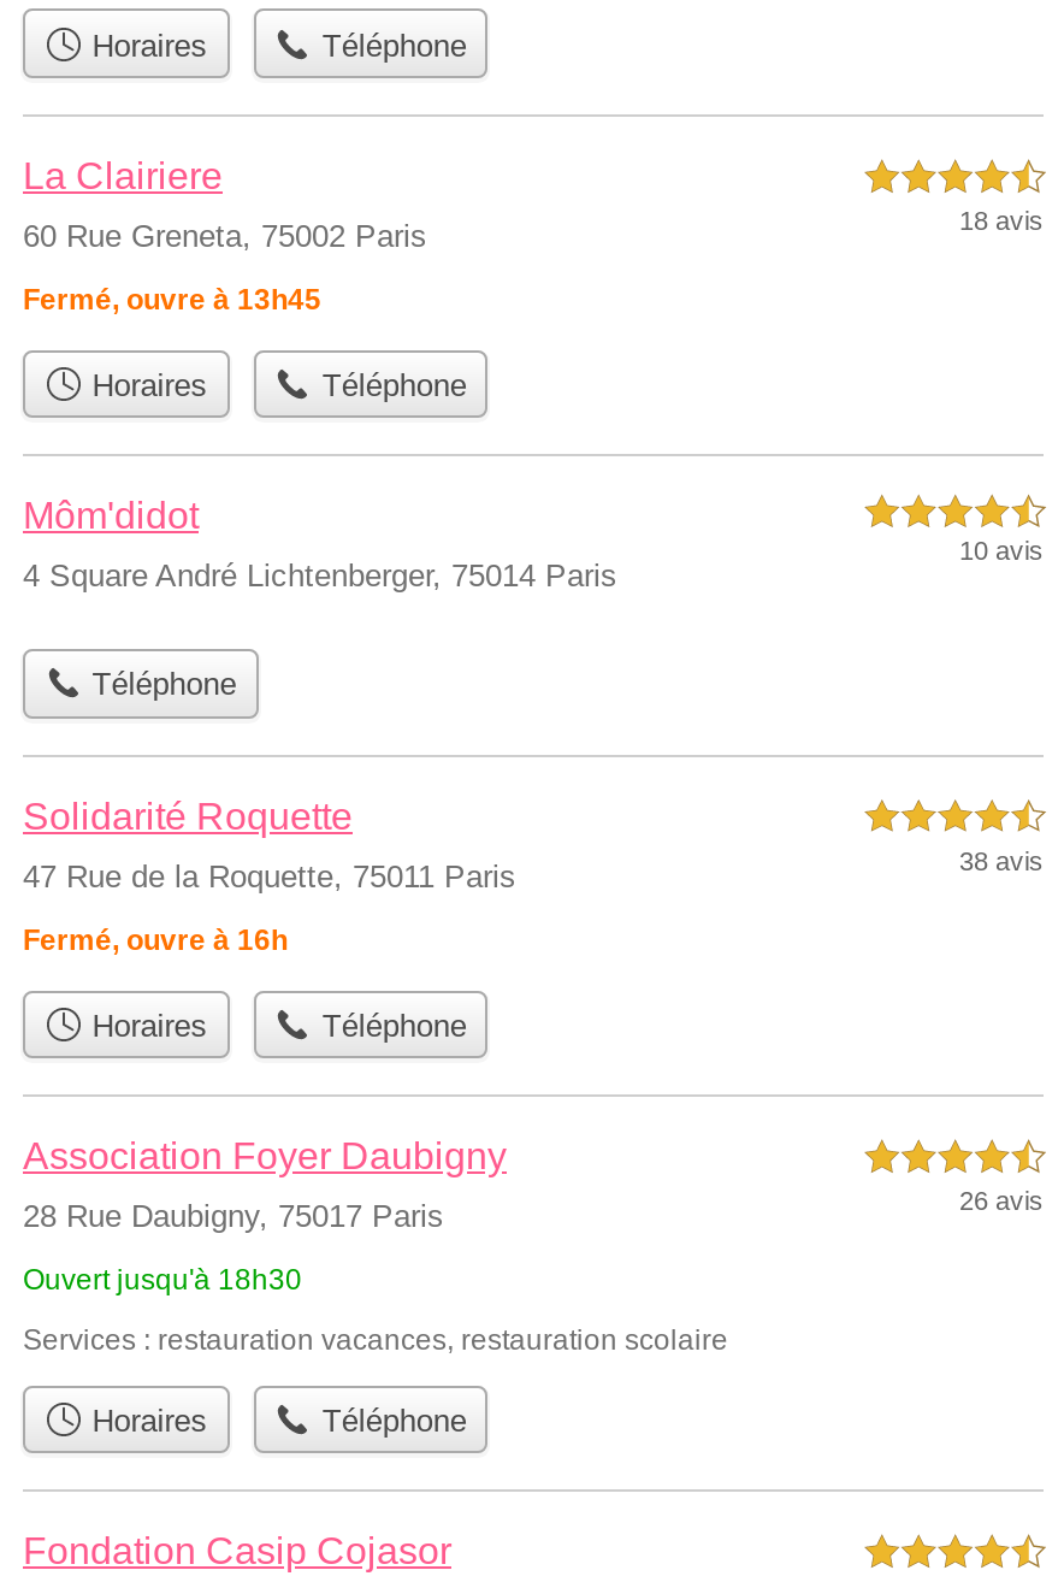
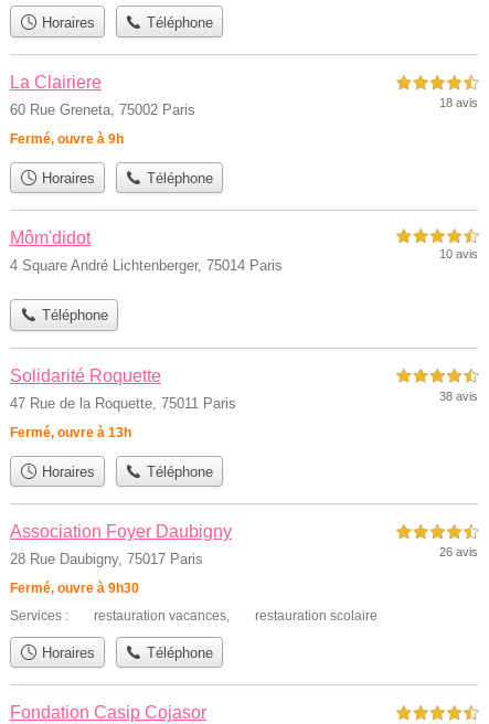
[23,282,321,316] Fermé, ouvre à 13h45 -> [10,131,124,147] Fermé, ouvre à 9h
[23,922,288,956] Fermé, ouvre à 16h -> [10,424,131,440] Fermé, ouvre à 13h
[23,1263,302,1296] Ouvert jusqu'à 18h30 -> [10,580,139,596] Fermé, ouvre à 9h30

